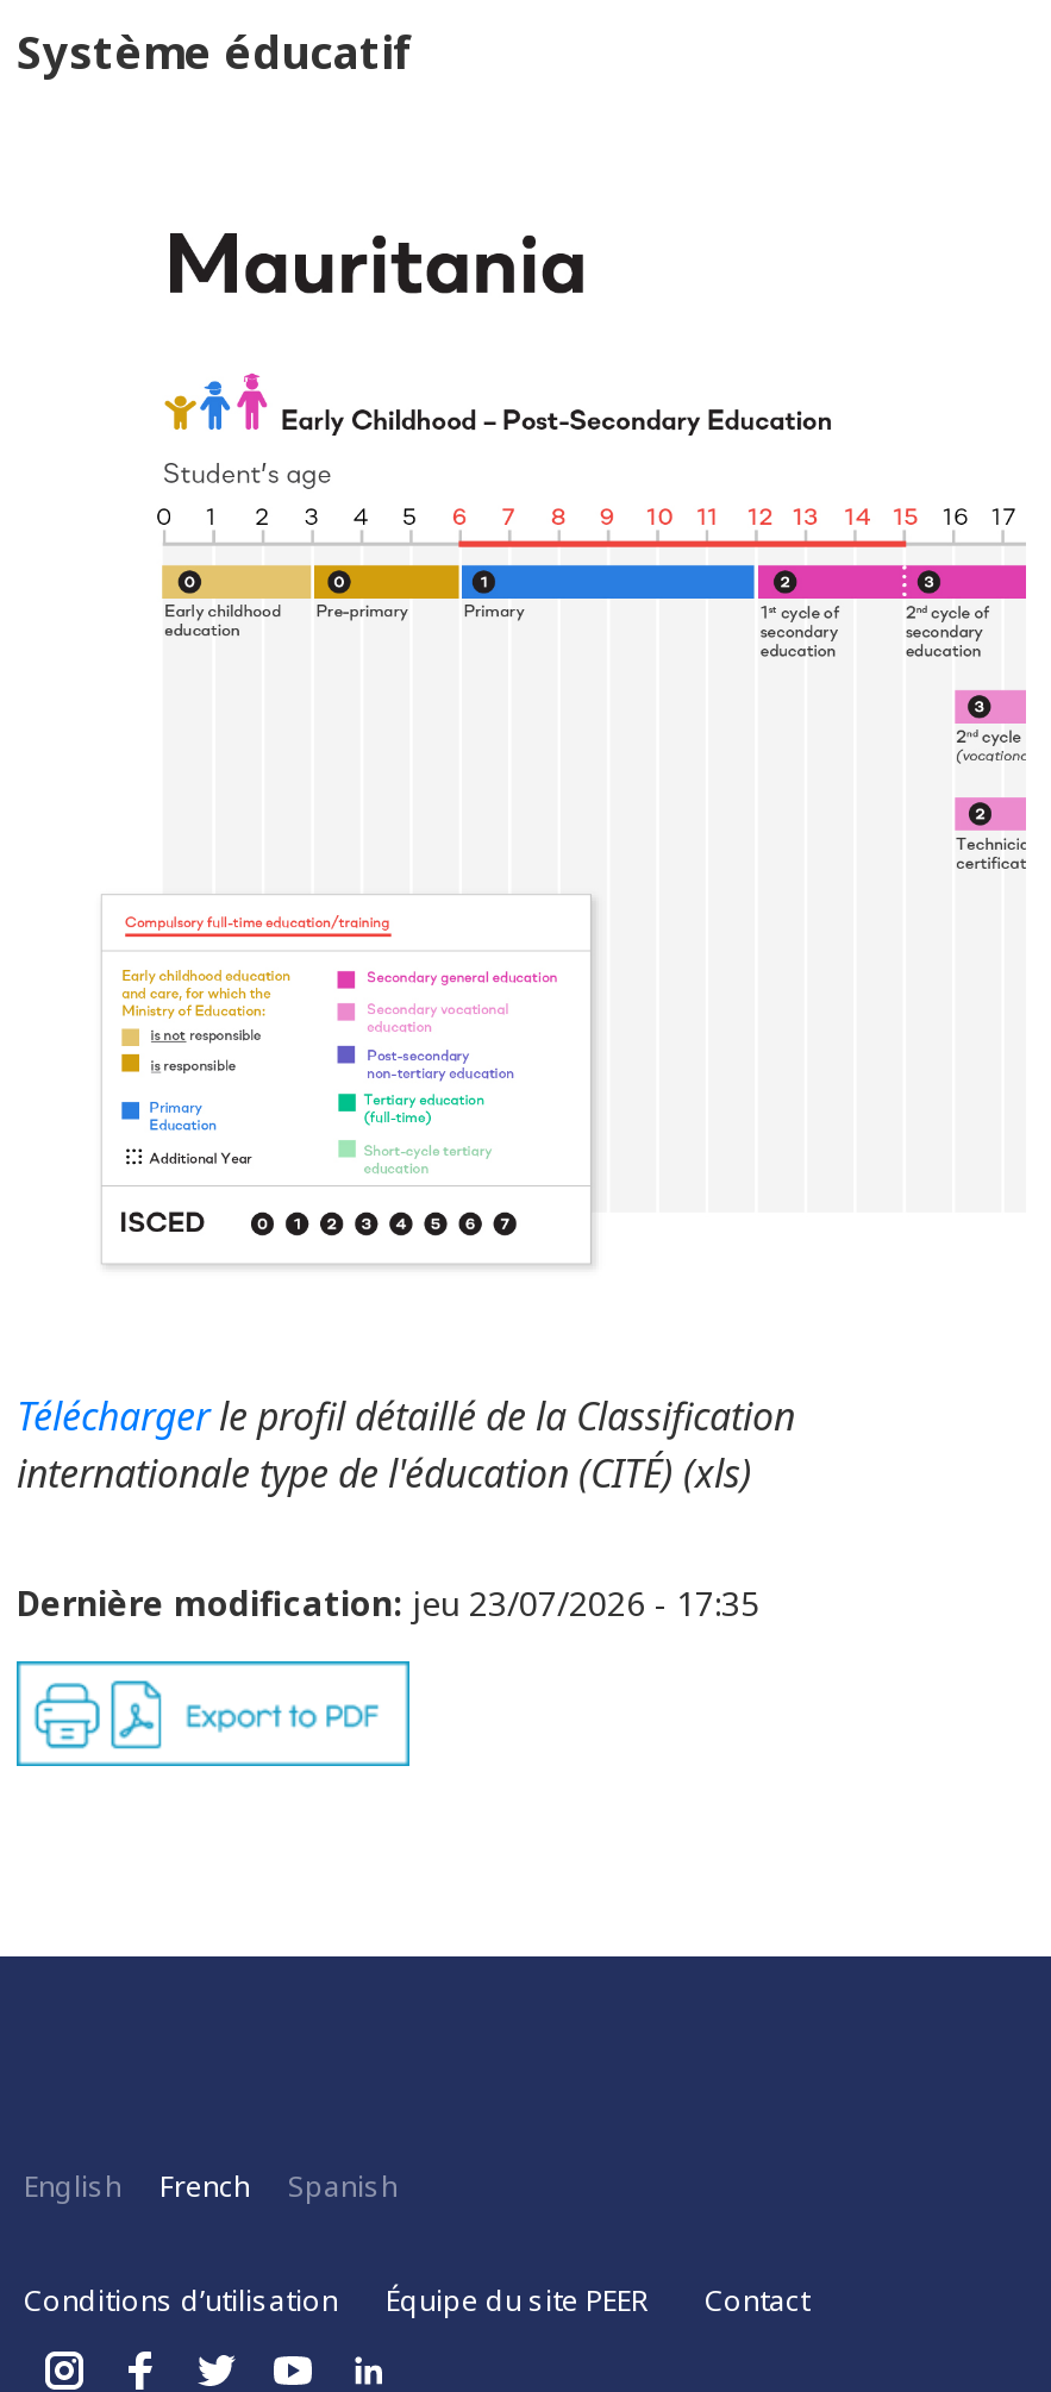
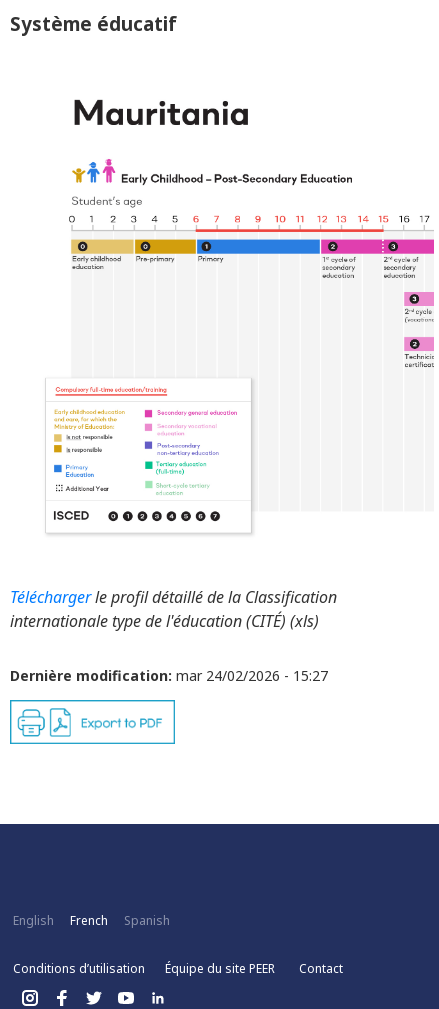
[17,1580,759,1626] Dernière modification: jeu 23/07/2026 - 17:35 -> [10,666,328,685] Dernière modification: mar 24/02/2026 - 15:27

